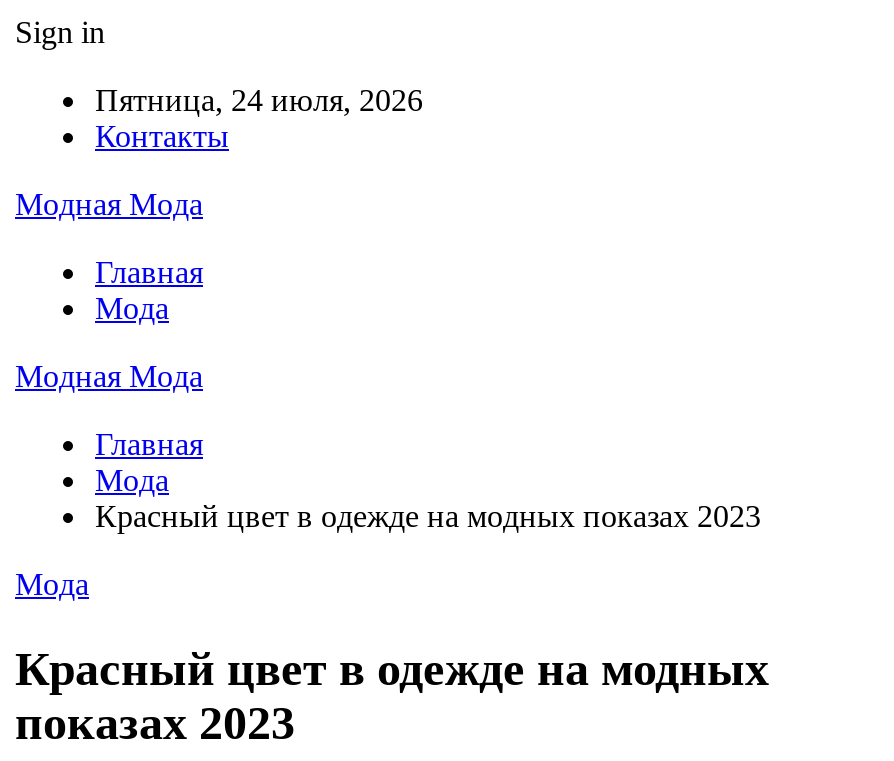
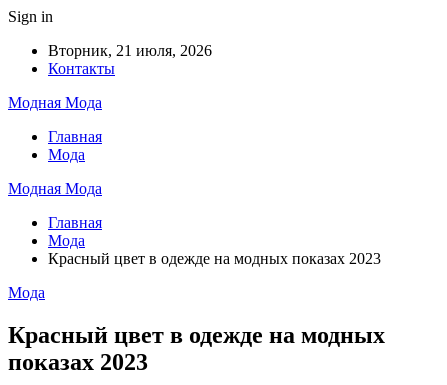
[95,83,423,117] Пятница, 24 июля, 2026 -> [48,42,212,59] Вторник, 21 июля, 2026

